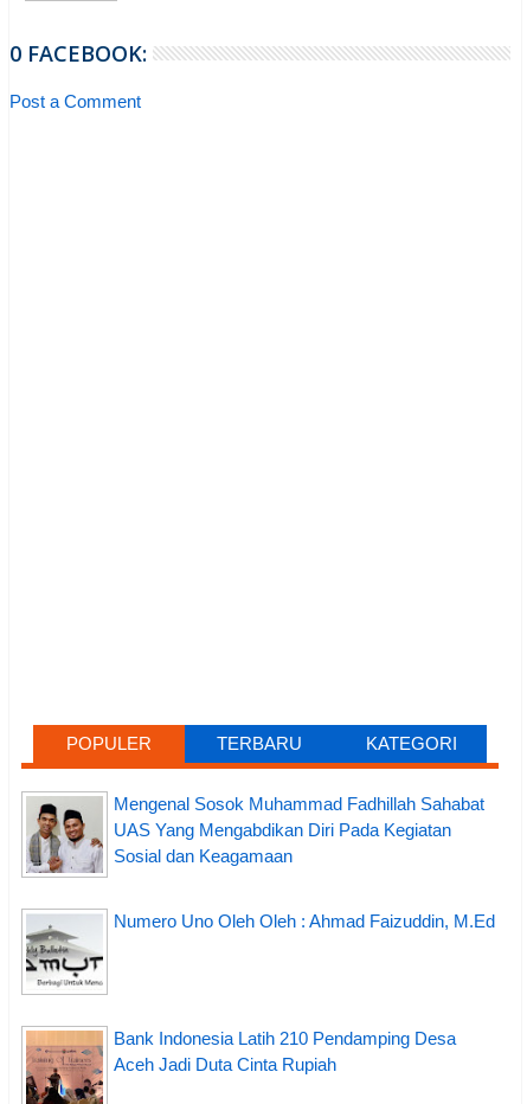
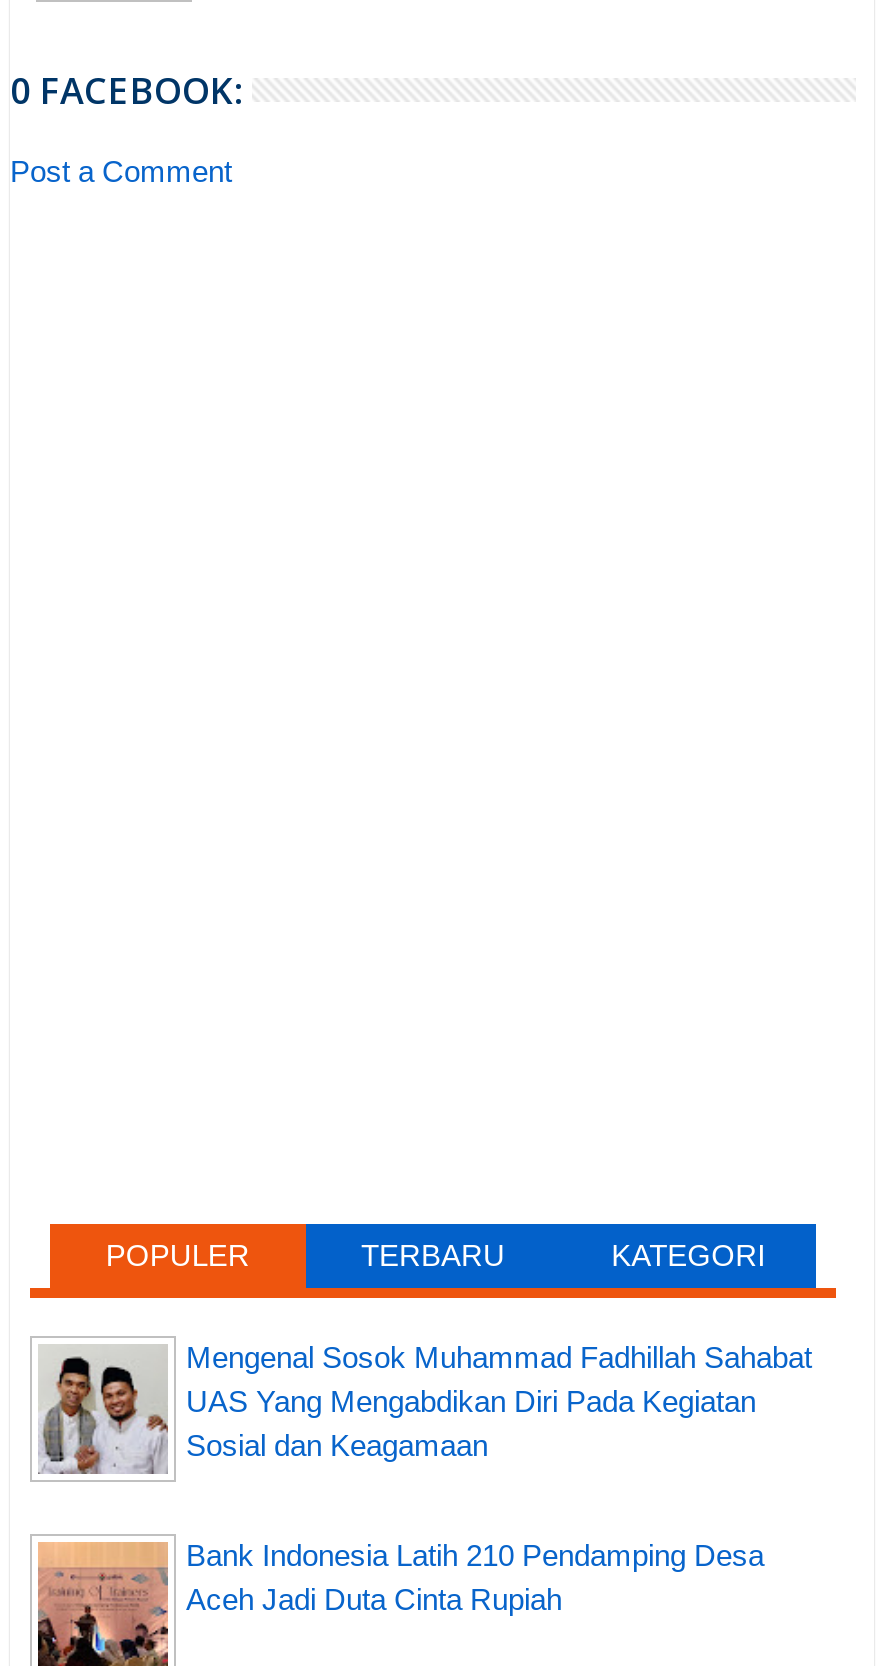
[26,911,495,990] [image] | Numero Uno Oleh Oleh : Ahmad Faizuddin, M.Ed -> none

